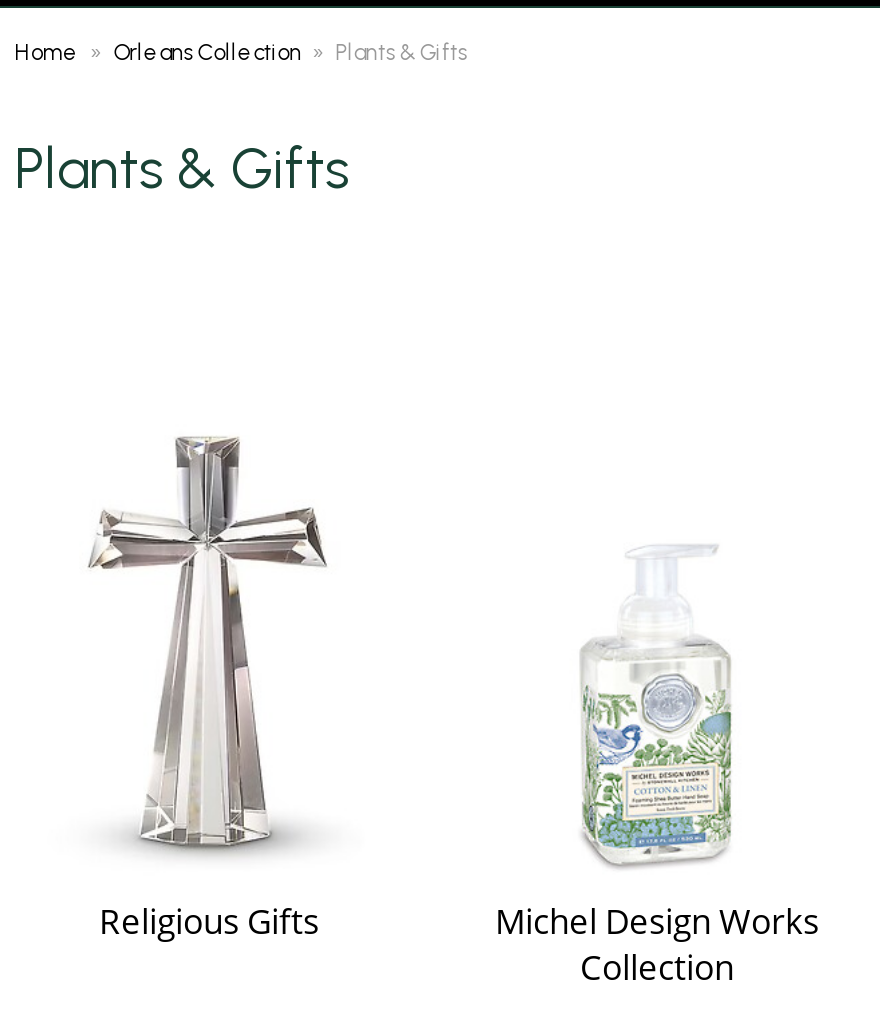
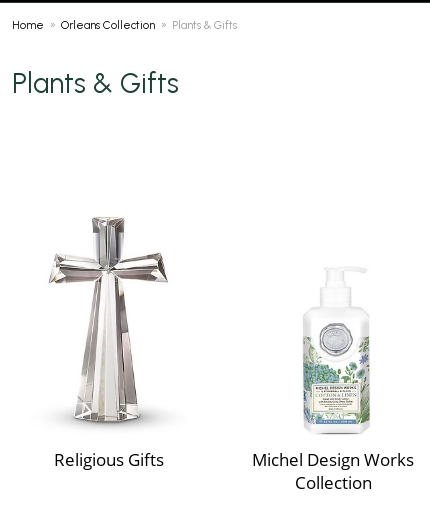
[581,638,731,870] [image] -> [296,319,369,435] [image]

